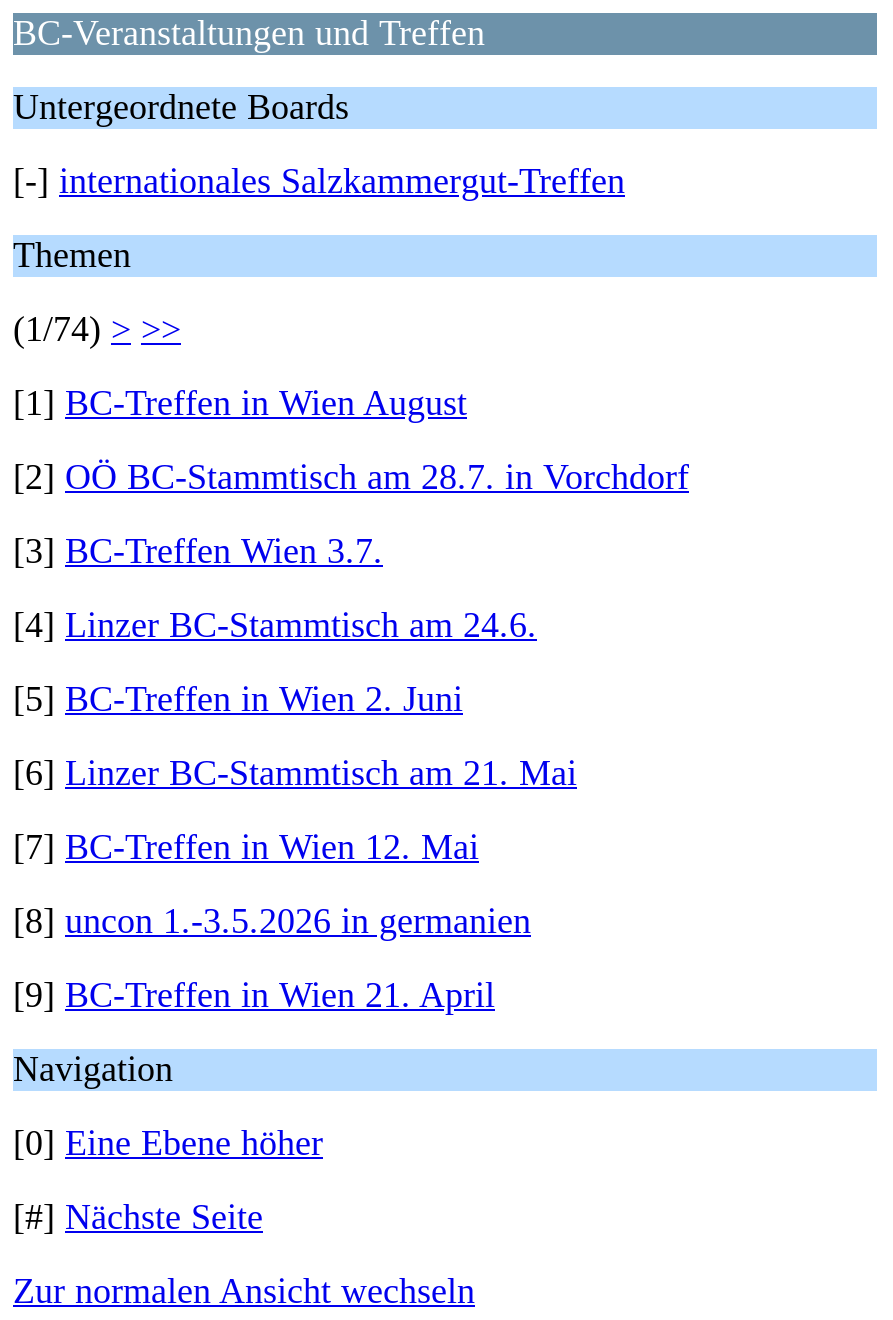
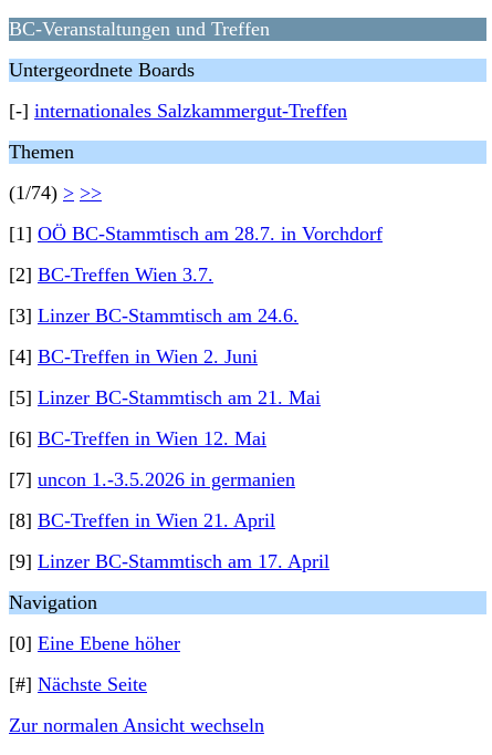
[13,383,467,423] [1] BC-Treffen in Wien August -> [9,223,383,245] [1] OÖ BC-Stammtisch am 28.7. in Vorchdorf
[13,457,689,497] [2] OÖ BC-Stammtisch am 28.7. in Vorchdorf -> [9,263,213,286] [2] BC-Treffen Wien 3.7.
[13,531,383,571] [3] BC-Treffen Wien 3.7. -> [9,304,299,327] [3] Linzer BC-Stammtisch am 24.6.
[13,605,537,645] [4] Linzer BC-Stammtisch am 24.6. -> [9,345,258,368] [4] BC-Treffen in Wien 2. Juni
[13,679,463,719] [5] BC-Treffen in Wien 2. Juni -> [9,386,321,408] [5] Linzer BC-Stammtisch am 21. Mai
[13,753,577,793] [6] Linzer BC-Stammtisch am 21. Mai -> [9,427,266,449] [6] BC-Treffen in Wien 12. Mai
[13,827,479,867] [7] BC-Treffen in Wien 12. Mai -> [9,468,295,490] [7] uncon 1.-3.5.2026 in germanien
[13,901,531,941] [8] uncon 1.-3.5.2026 in germanien -> [9,509,275,531] [8] BC-Treffen in Wien 21. April
[13,975,495,1015] [9] BC-Treffen in Wien 21. April -> [9,550,329,572] [9] Linzer BC-Stammtisch am 17. April

